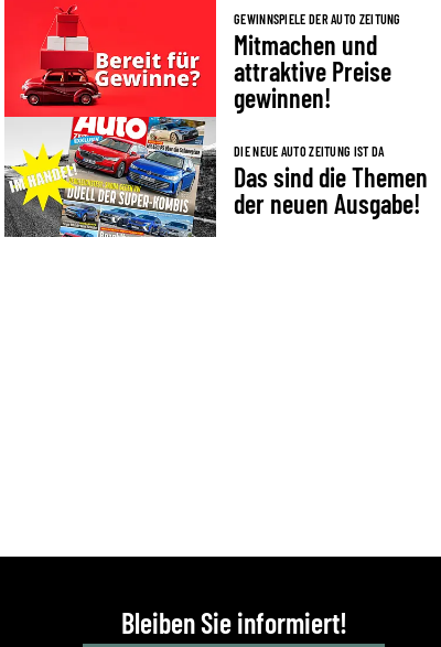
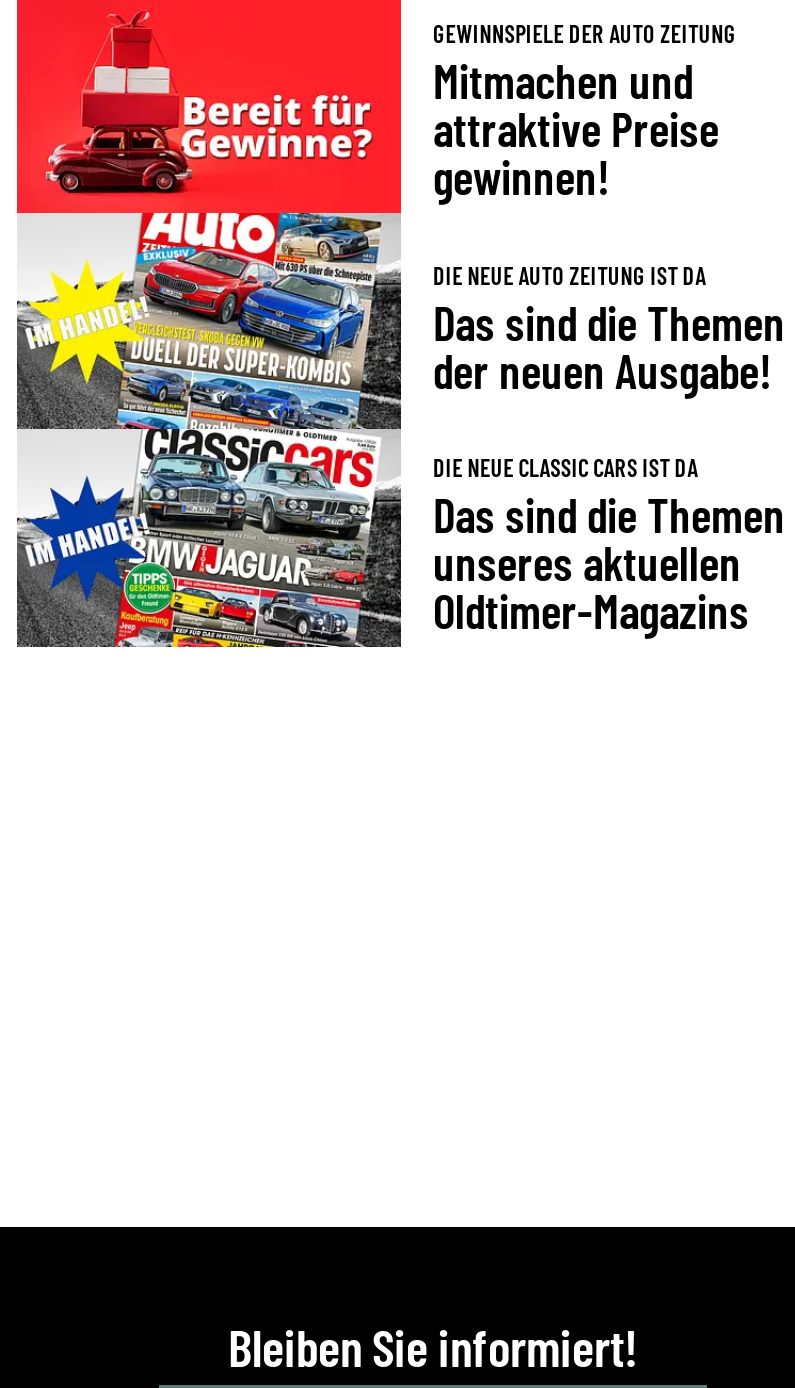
none -> [27,428,785,650] [image] | DIE NEUE CLASSIC CARS IST DA | Das sind die Themen | unseres aktuellen | Oldtimer-Magazins

